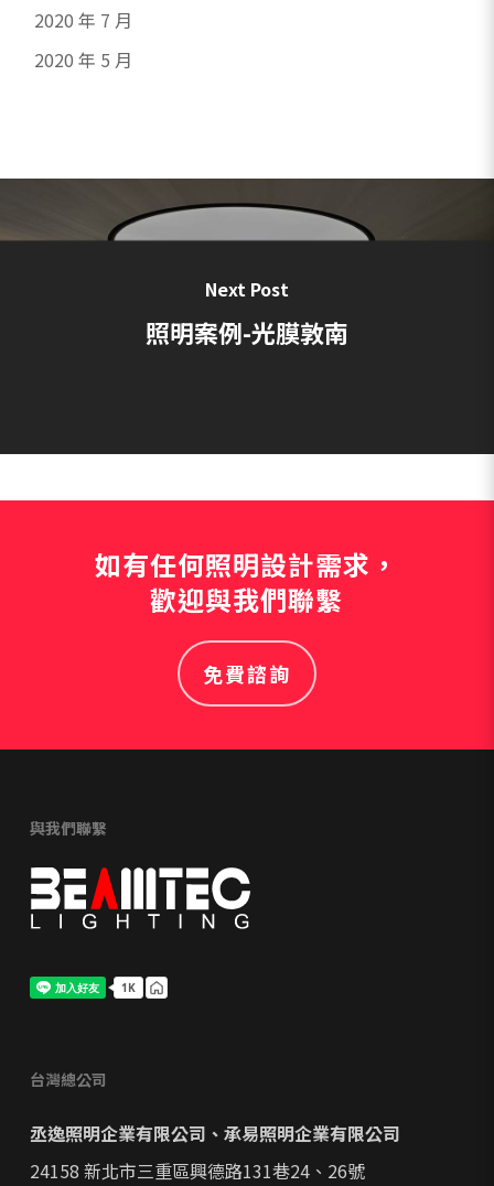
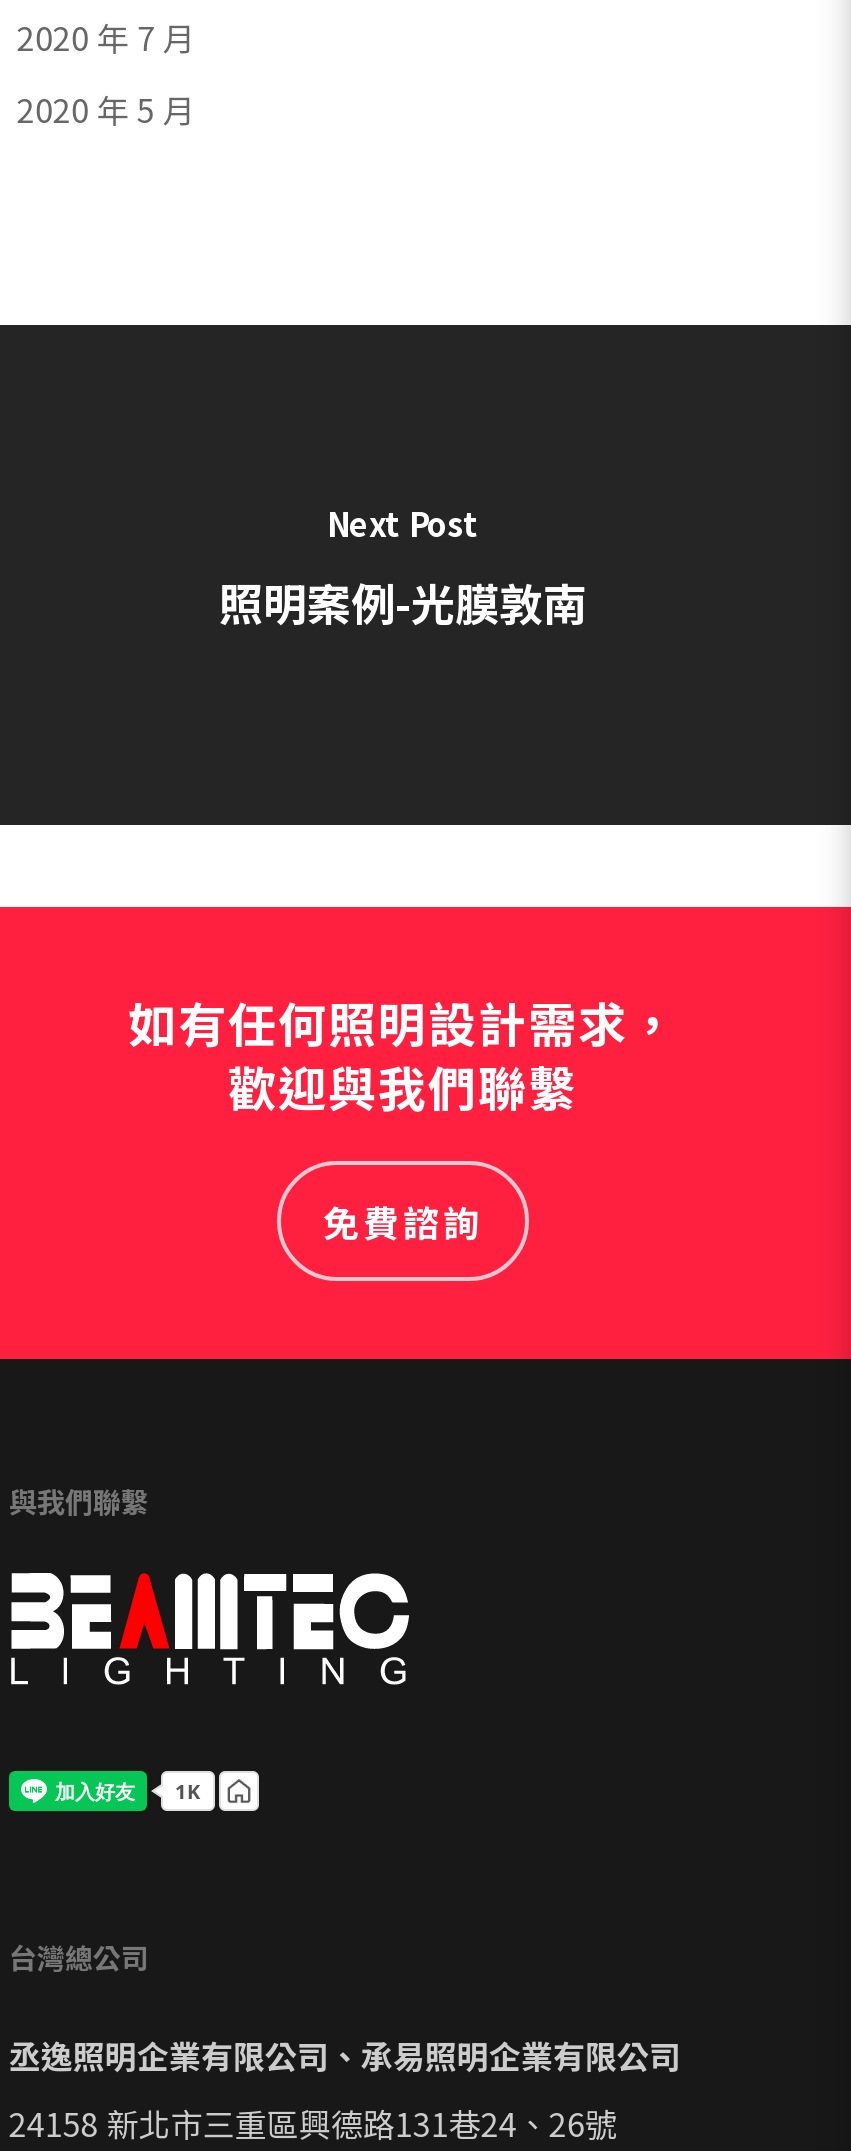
[3,180,439,241] [image] -> none

